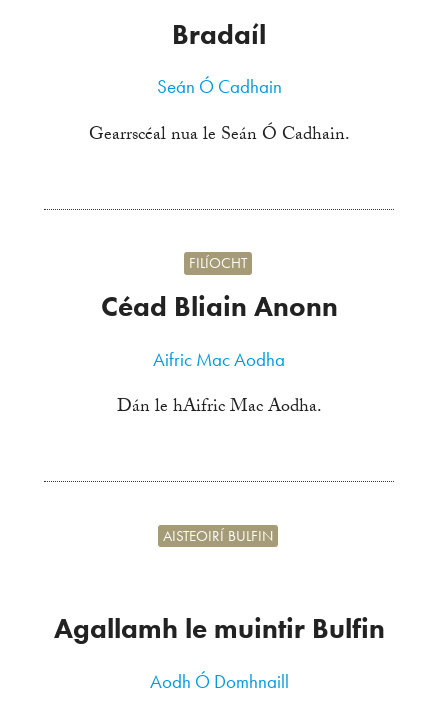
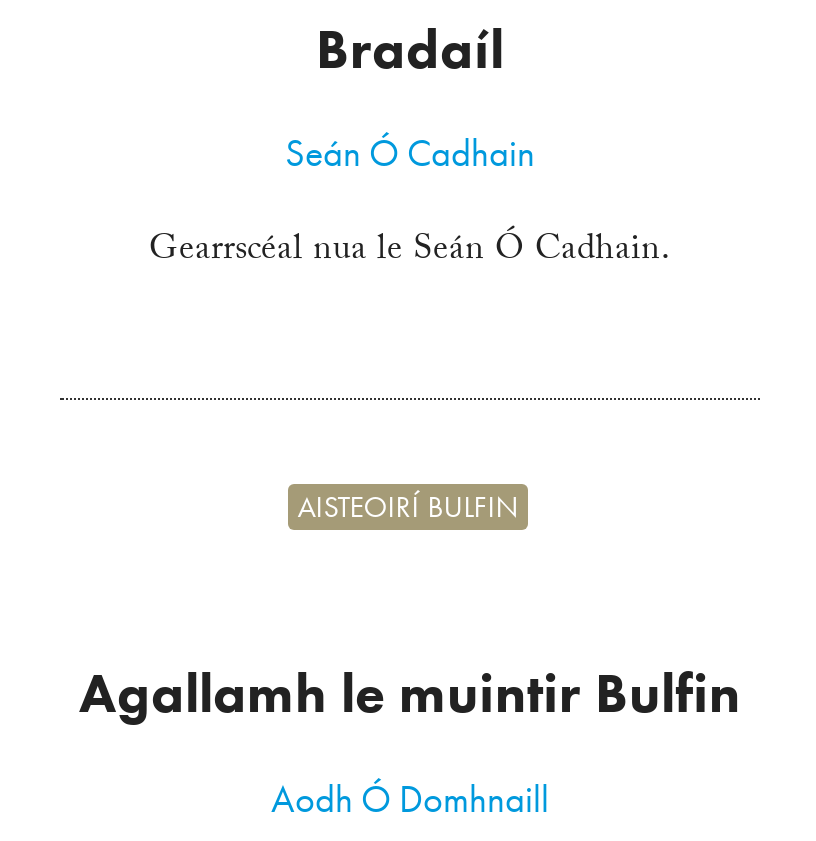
[189,253,247,273] FILÍOCHT -> none
[100,289,337,324] Céad Bliain Anonn -> none
[116,348,321,423] Aifric Mac Aodha | Dán le hAifric Mac Aodha. -> none

